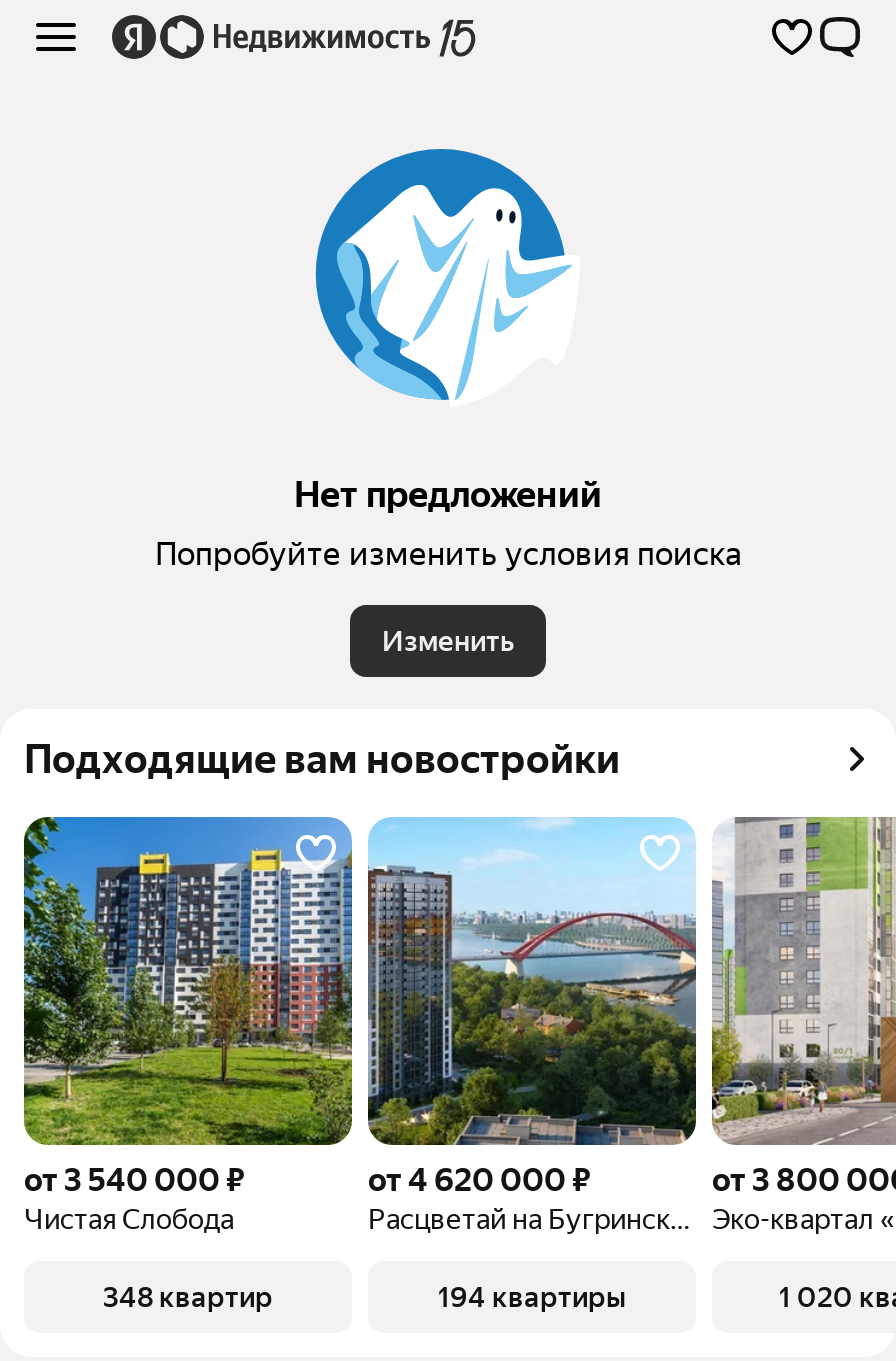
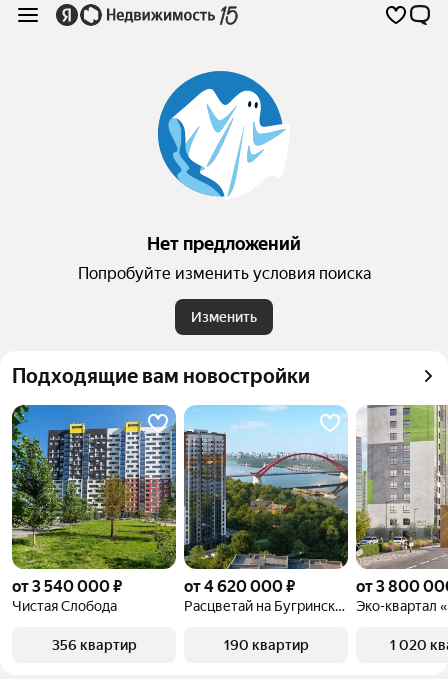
[103,1281,273,1313] 348 квартир -> [51,637,136,653] 356 квартир
[438,1281,626,1313] 194 квартиры -> [223,637,308,653] 190 квартир

